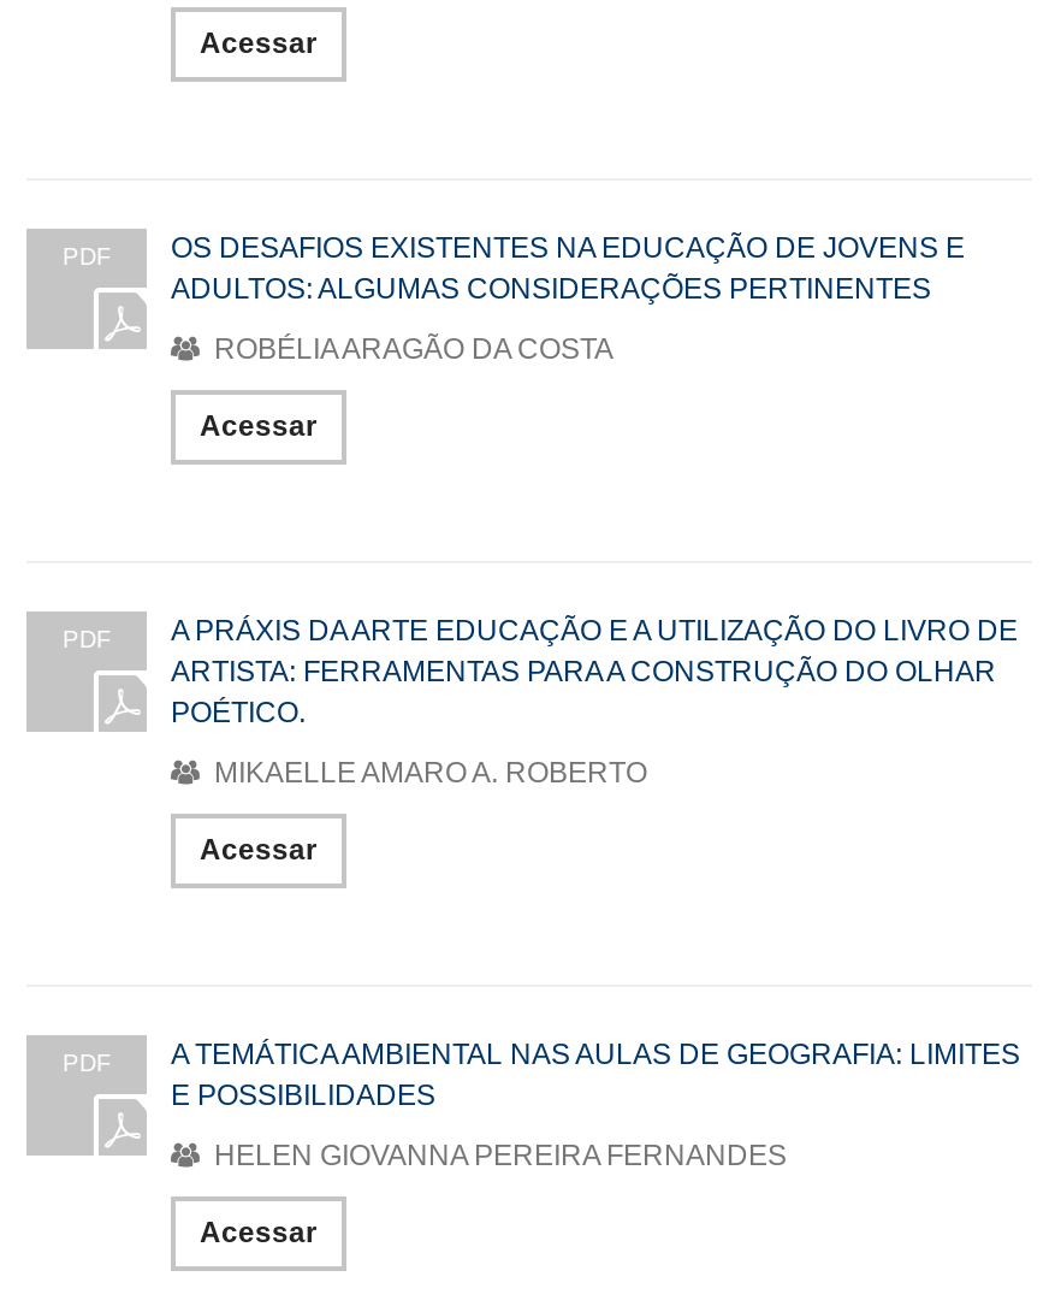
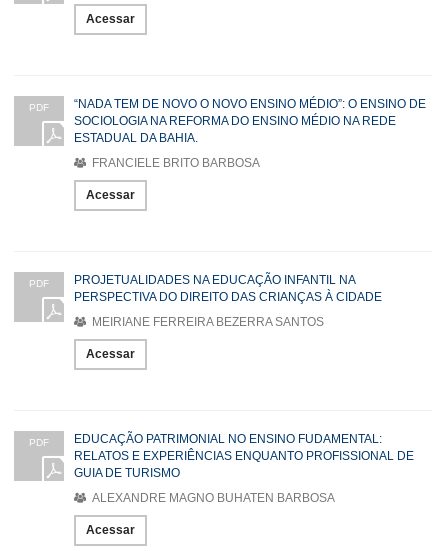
[171,230,965,305] OS DESAFIOS EXISTENTES NA EDUCAÇÃO DE JOVENS E | ADULTOS: ALGUMAS CONSIDERAÇÕES PERTINENTES -> [74,97,426,145] “NADA TEM DE NOVO O NOVO ENSINO MÉDIO”: O ENSINO DE | SOCIOLOGIA NA REFORMA DO ENSINO MÉDIO NA REDE | ESTADUAL DA BAHIA.
[207,331,614,365] ROBÉLIA ARAGÃO DA COSTA -> [89,156,260,170] FRANCIELE BRITO BARBOSA
[171,613,1018,729] A PRÁXIS DA ARTE EDUCAÇÃO E A UTILIZAÇÃO DO LIVRO DE | ARTISTA: FERRAMENTAS PARA A CONSTRUÇÃO DO OLHAR | POÉTICO. -> [74,273,382,304] PROJETUALIDADES NA EDUCAÇÃO INFANTIL NA | PERSPECTIVA DO DIREITO DAS CRIANÇAS À CIDADE
[207,755,647,789] MIKAELLE AMARO A. ROBERTO -> [89,315,324,329] MEIRIANE FERREIRA BEZERRA SANTOS
[171,1037,1020,1111] A TEMÁTICA AMBIENTAL NAS AULAS DE GEOGRAFIA: LIMITES | E POSSIBILIDADES -> [74,432,414,480] EDUCAÇÃO PATRIMONIAL NO ENSINO FUDAMENTAL: | RELATOS E EXPERIÊNCIAS ENQUANTO PROFISSIONAL DE | GUIA DE TURISMO
[207,1138,787,1172] HELEN GIOVANNA PEREIRA FERNANDES -> [89,491,335,505] ALEXANDRE MAGNO BUHATEN BARBOSA

